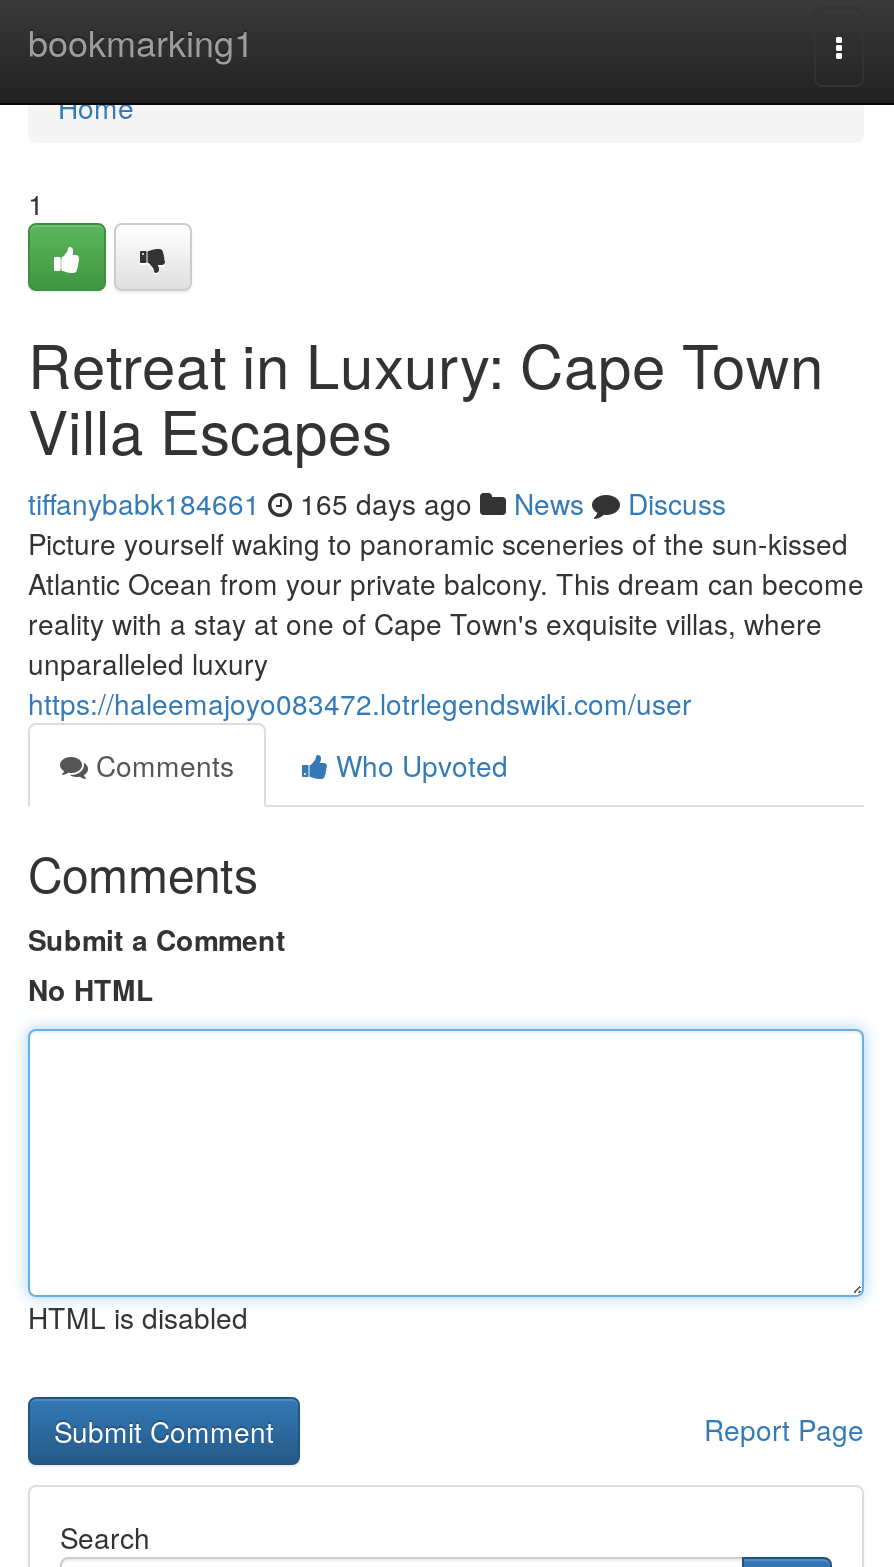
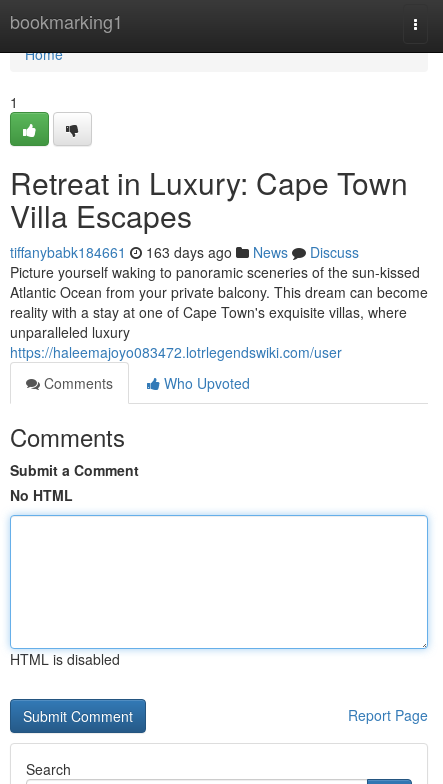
[28,483,726,523] tiffanybabk184661 165 days ago News Discuss -> [10,242,359,262] tiffanybabk184661 163 days ago News Discuss

